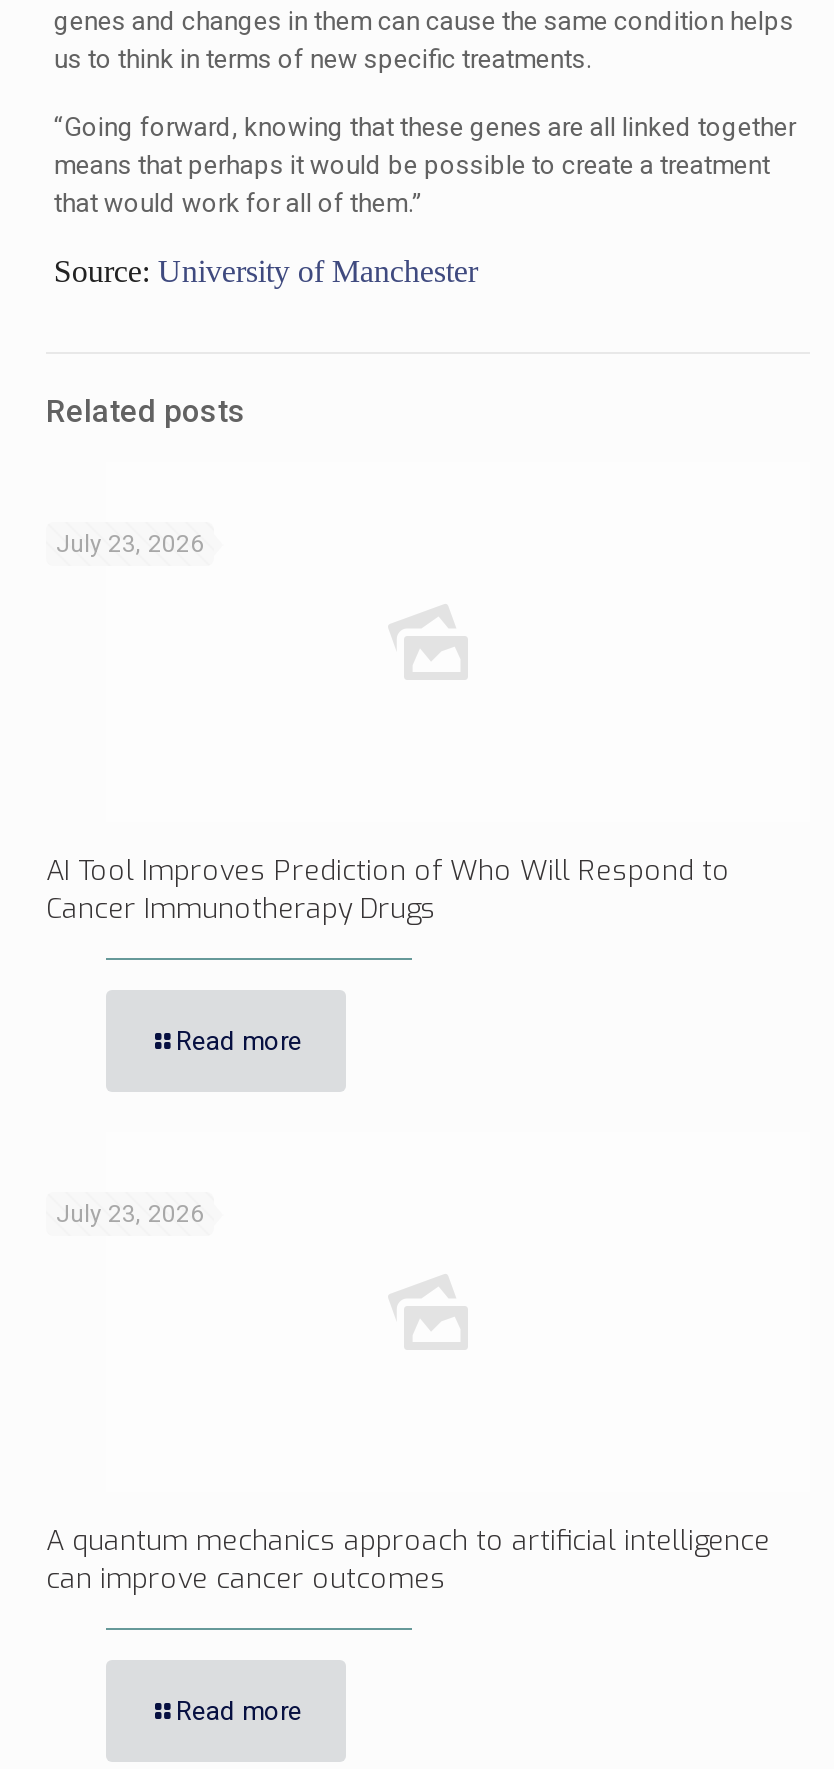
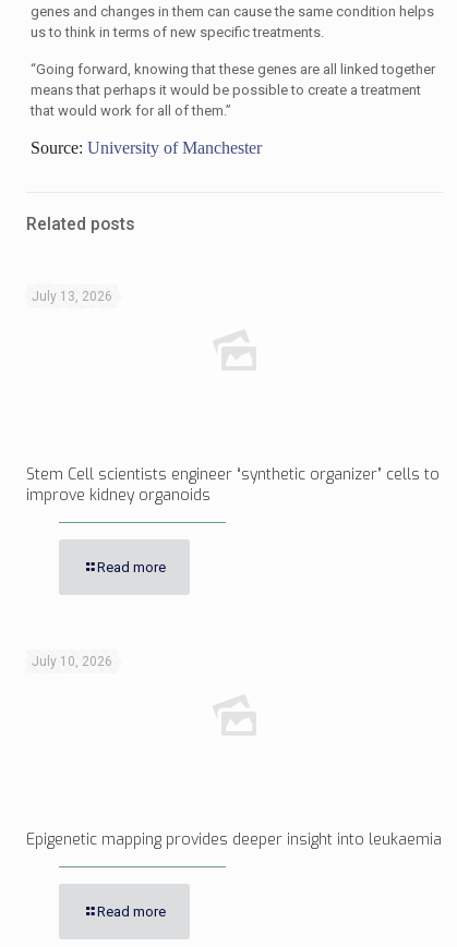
[56,530,204,558] July 23, 2026 -> [32,289,112,304] July 13, 2026
[46,852,730,928] AI Tool Improves Prediction of Who Will Respond to | Cancer Immunotherapy Drugs -> [26,464,440,506] Stem Cell scientists engineer “synthetic organizer” cells to | improve kidney organoids
[56,1200,204,1228] July 23, 2026 -> [32,654,112,669] July 10, 2026
[46,1522,770,1598] A quantum mechanics approach to artificial intelligence | can improve cancer outcomes -> [26,829,442,850] Epigenetic mapping provides deeper insight into leukaemia

